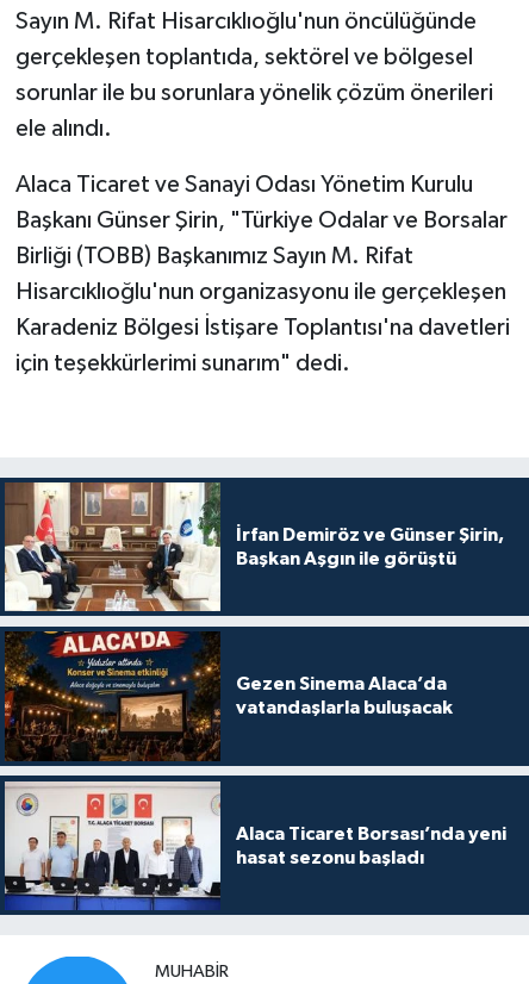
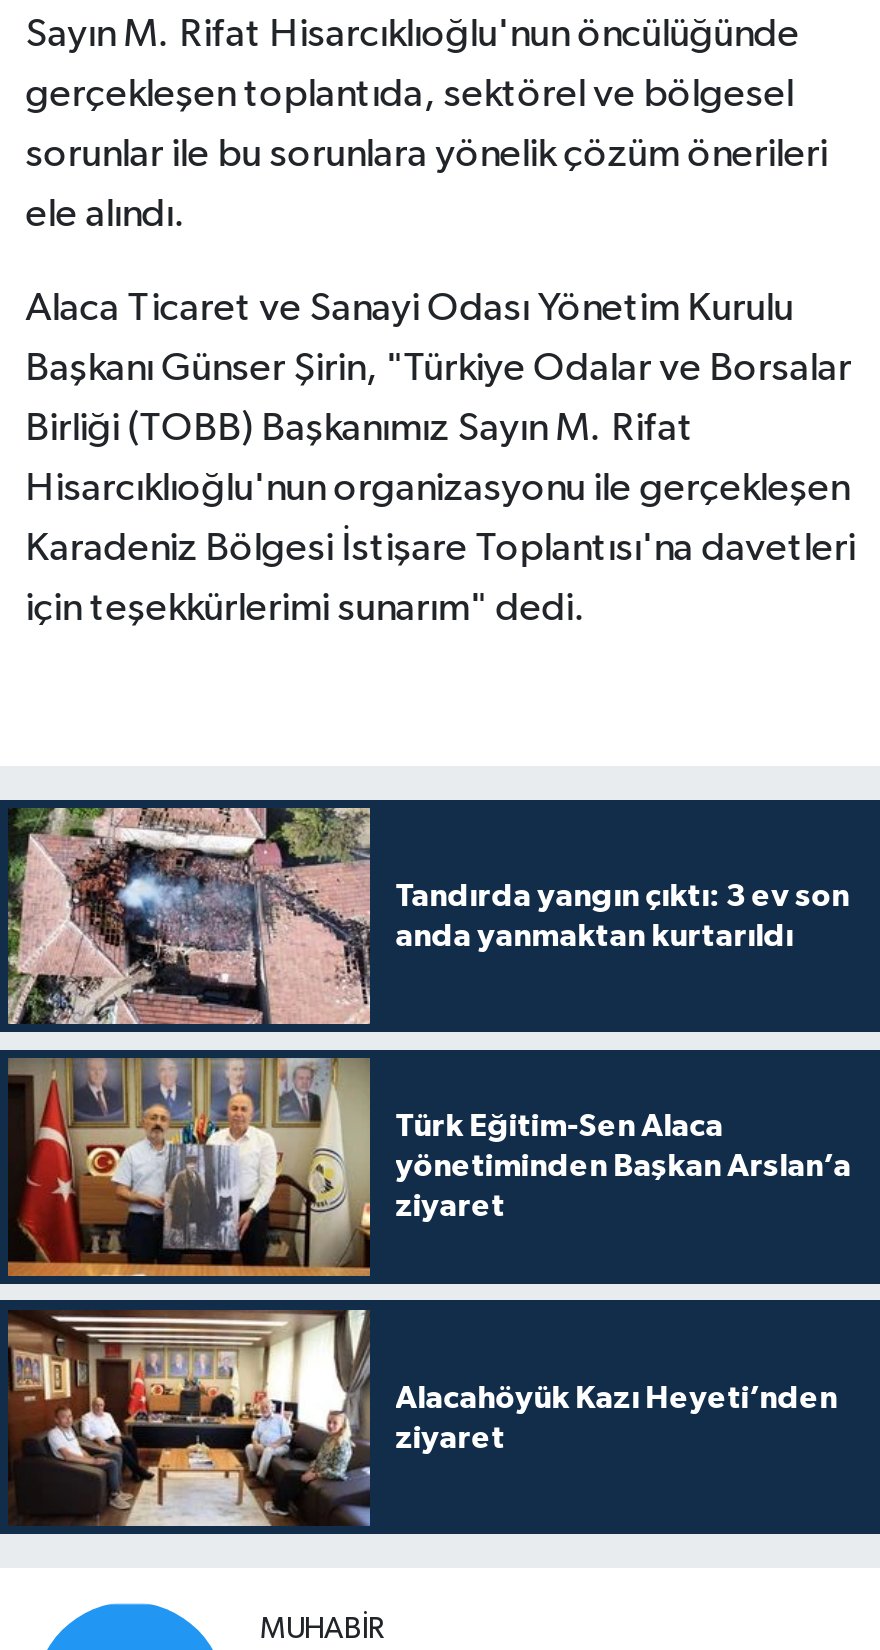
[4,481,504,612] [image] | İrfan Demiröz ve Günser Şirin, | Başkan Aşgın ile görüştü -> [6,806,849,1026] [image] | Tandırda yangın çıktı: 3 ev son | anda yanmaktan kurtarıldı
[4,630,452,761] [image] | Gezen Sinema Alaca’da | vatandaşlarla buluşacak -> [6,1056,851,1278] [image] | Türk Eğitim-Sen Alaca | yönetiminden Başkan Arslan’a | ziyaret
[4,780,506,911] [image] | Alaca Ticaret Borsası’nda yeni | hasat sezonu başladı -> [6,1310,837,1528] [image] | Alacahöyük Kazı Heyeti’nden | ziyaret

